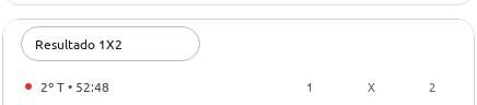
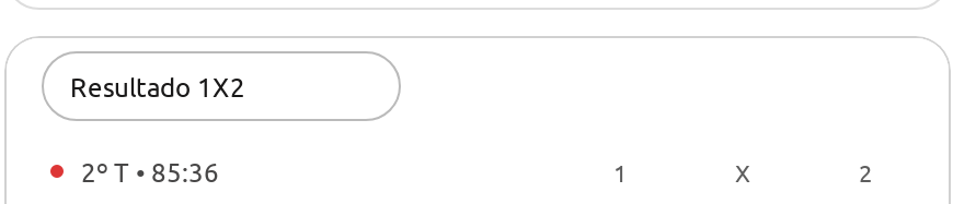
[40,78,109,95] 2º T • 52:48 -> [81,155,219,190] 2º T • 85:36

